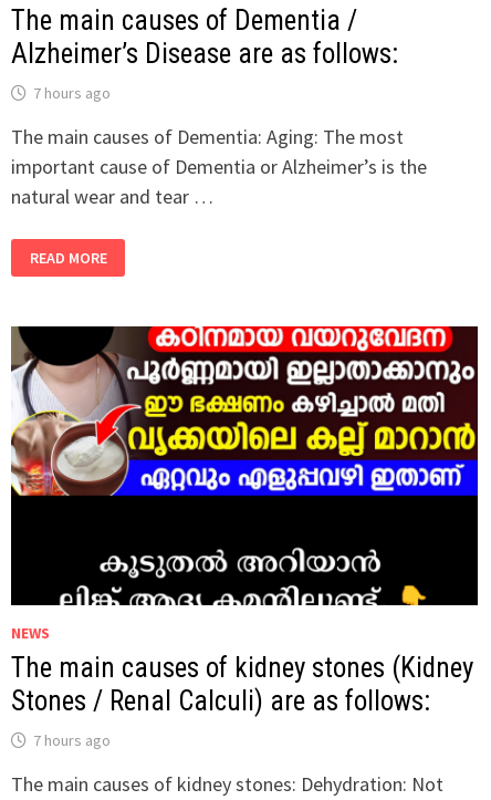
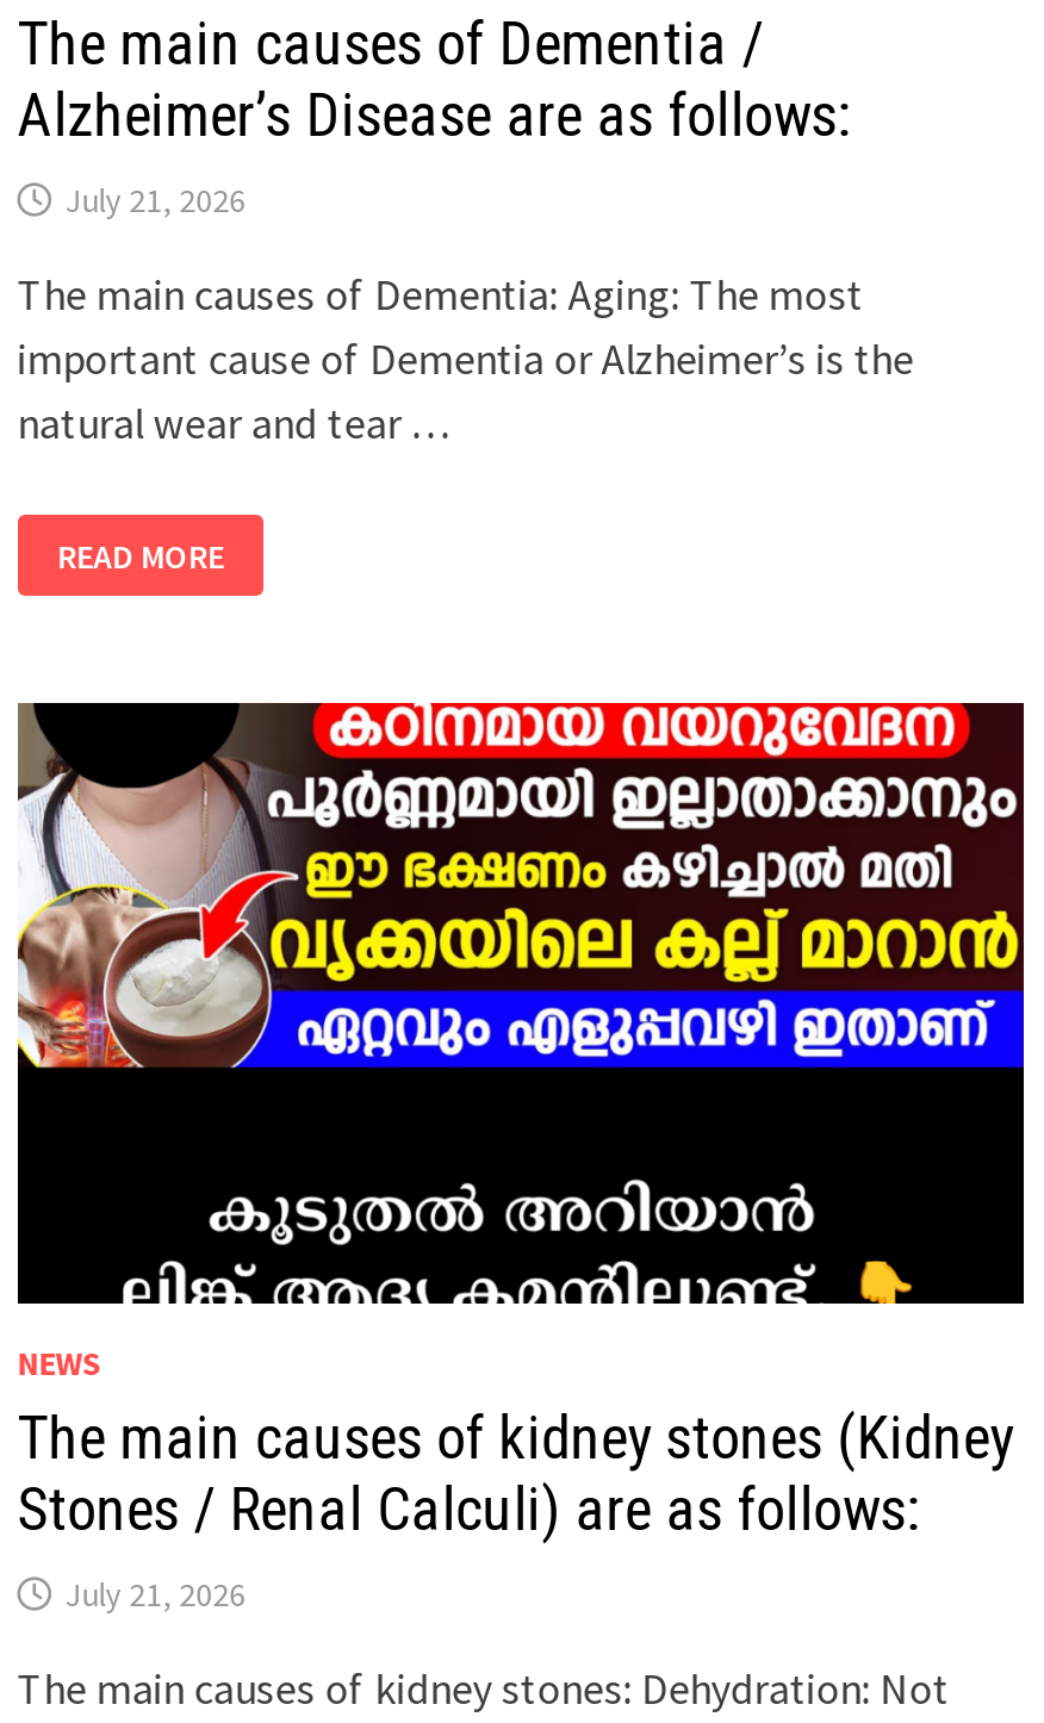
[33,83,110,103] 7 hours ago -> [65,179,246,222] July 21, 2026
[33,730,110,750] 7 hours ago -> [65,1572,246,1615] July 21, 2026

